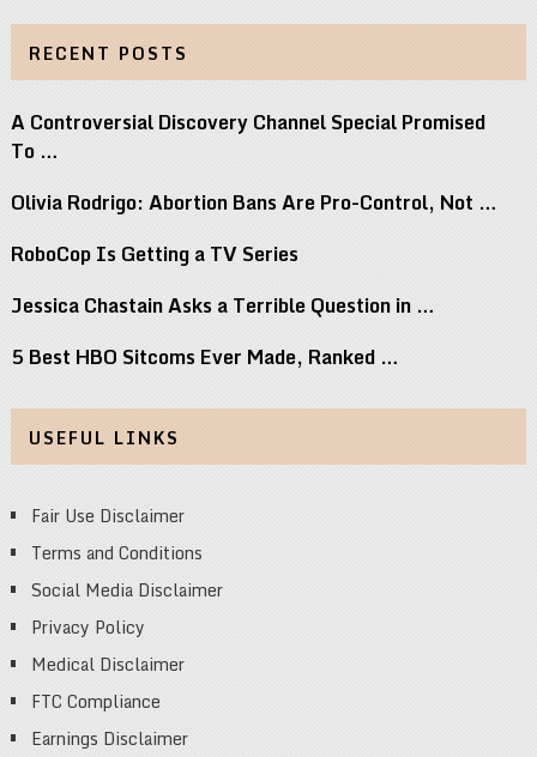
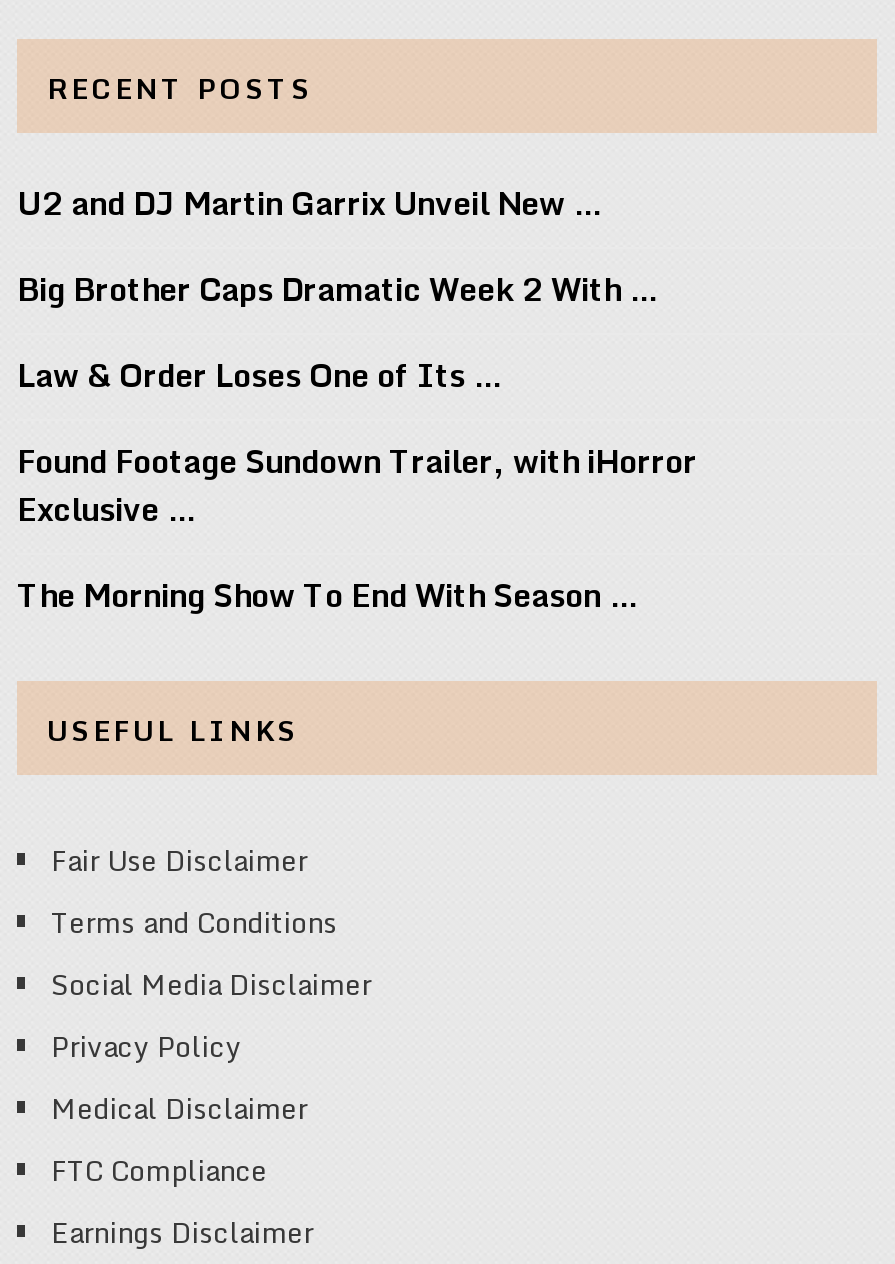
[11,106,485,166] A Controversial Discovery Channel Special Promised | To … -> [17,177,605,229] U2 and DJ Martin Garrix Unveil New …
[11,186,497,218] Olivia Rodrigo: Abortion Bans Are Pro-Control, Not … -> [17,263,661,315] Big Brother Caps Dramatic Week 2 With …
[11,238,298,269] RoboCop Is Getting a TV Series -> [17,349,505,401] Law & Order Loses One of Its …
[11,290,435,321] Jessica Chastain Asks a Terrible Question in … -> [17,435,697,535] Found Footage Sundown Trailer, with iHorror | Exclusive …
[11,341,399,372] 5 Best HBO Sitcoms Ever Made, Ranked … -> [17,569,641,621] The Morning Show To End With Season …

